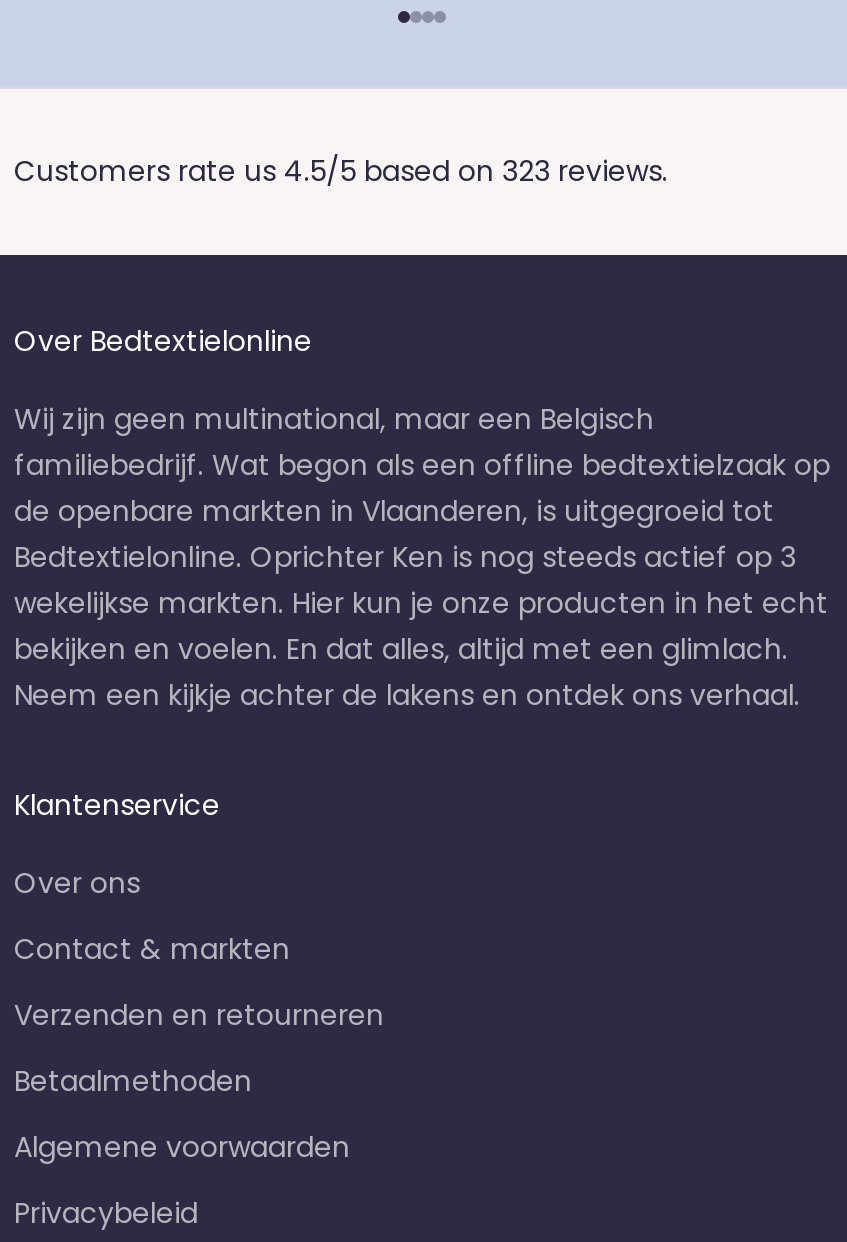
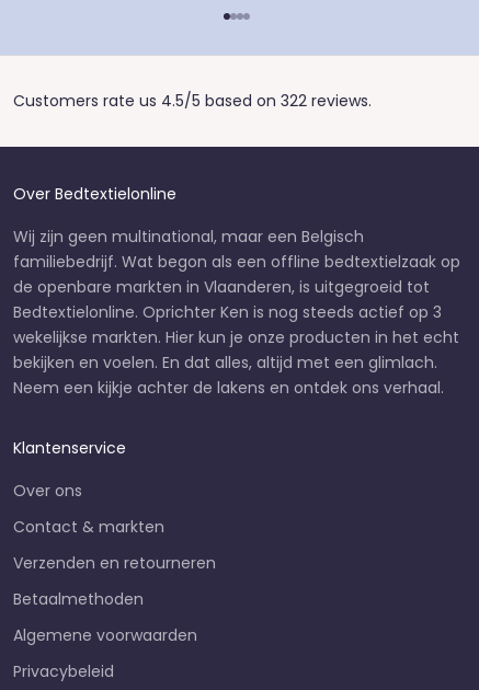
[14,150,668,190] Customers rate us 4.5/5 based on 323 reviews. -> [13,89,372,111] Customers rate us 4.5/5 based on 322 reviews.

